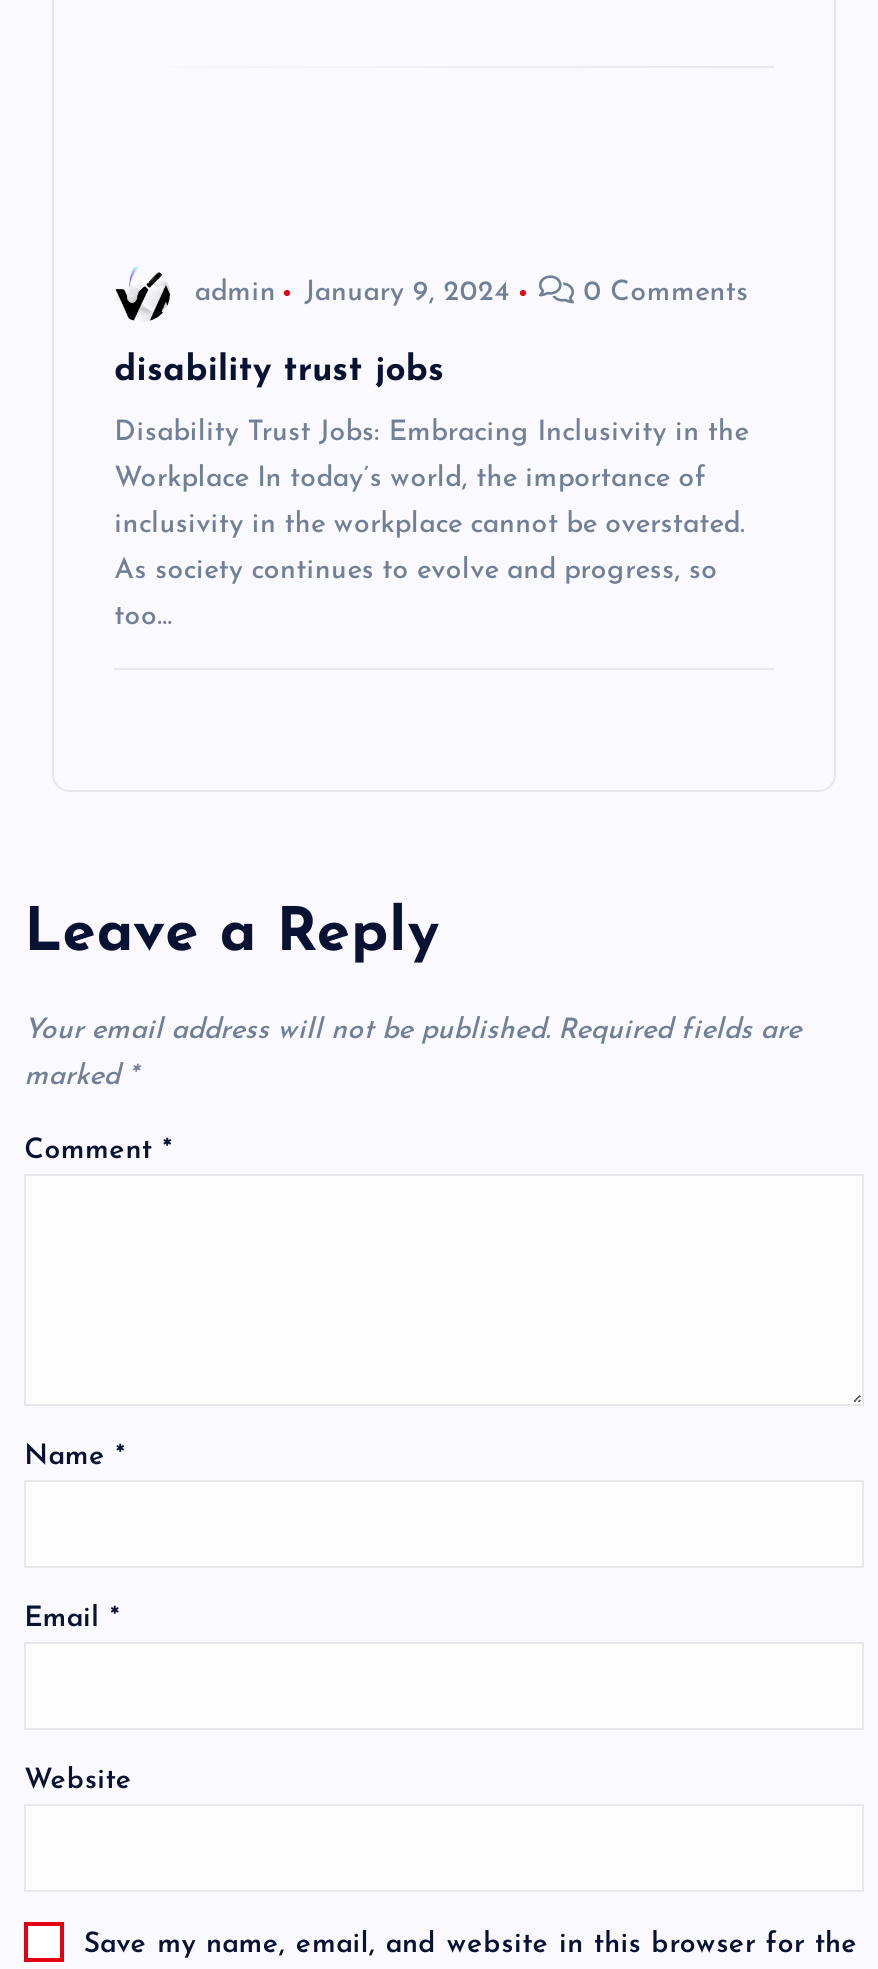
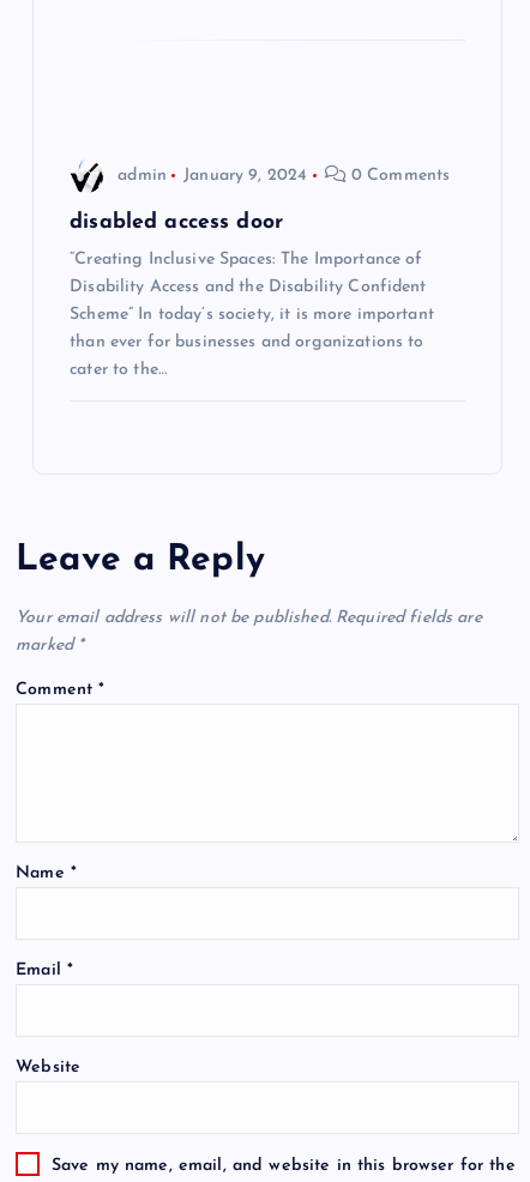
[114,355,444,389] disability trust jobs -> [70,213,283,233] disabled access door
[114,419,749,449] Disability Trust Jobs: Embracing Inclusivity in the -> [70,251,423,269] “Creating Inclusive Spaces: The Importance of
[114,465,707,495] Workplace In today’s world, the importance of -> [70,278,426,296] Disability Access and the Disability Confident
[114,511,744,541] inclusivity in the workplace cannot be overstated. -> [70,306,434,324] Scheme” In today’s society, it is more important
[114,557,718,587] As society continues to evolve and progress, so -> [70,334,424,352] than ever for businesses and organizations to
[114,603,171,633] too… -> [70,361,167,379] cater to the…

